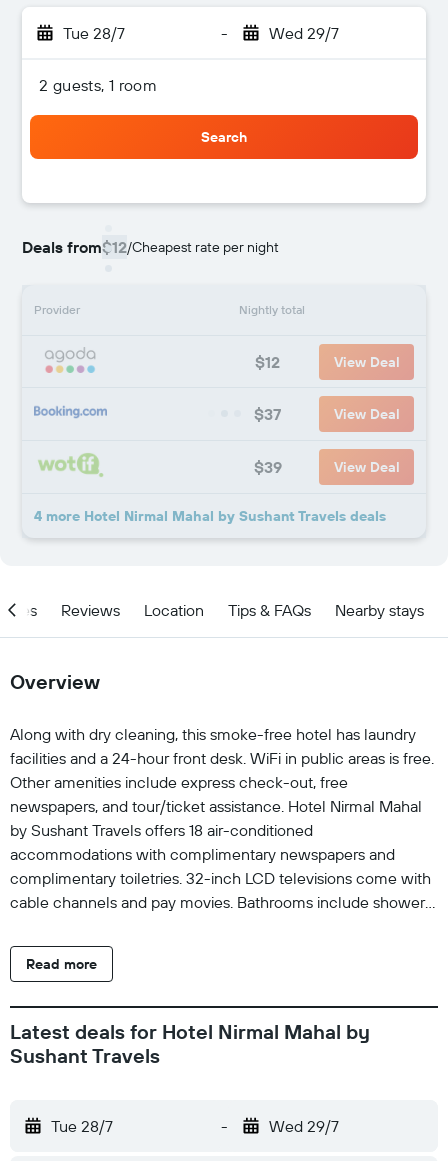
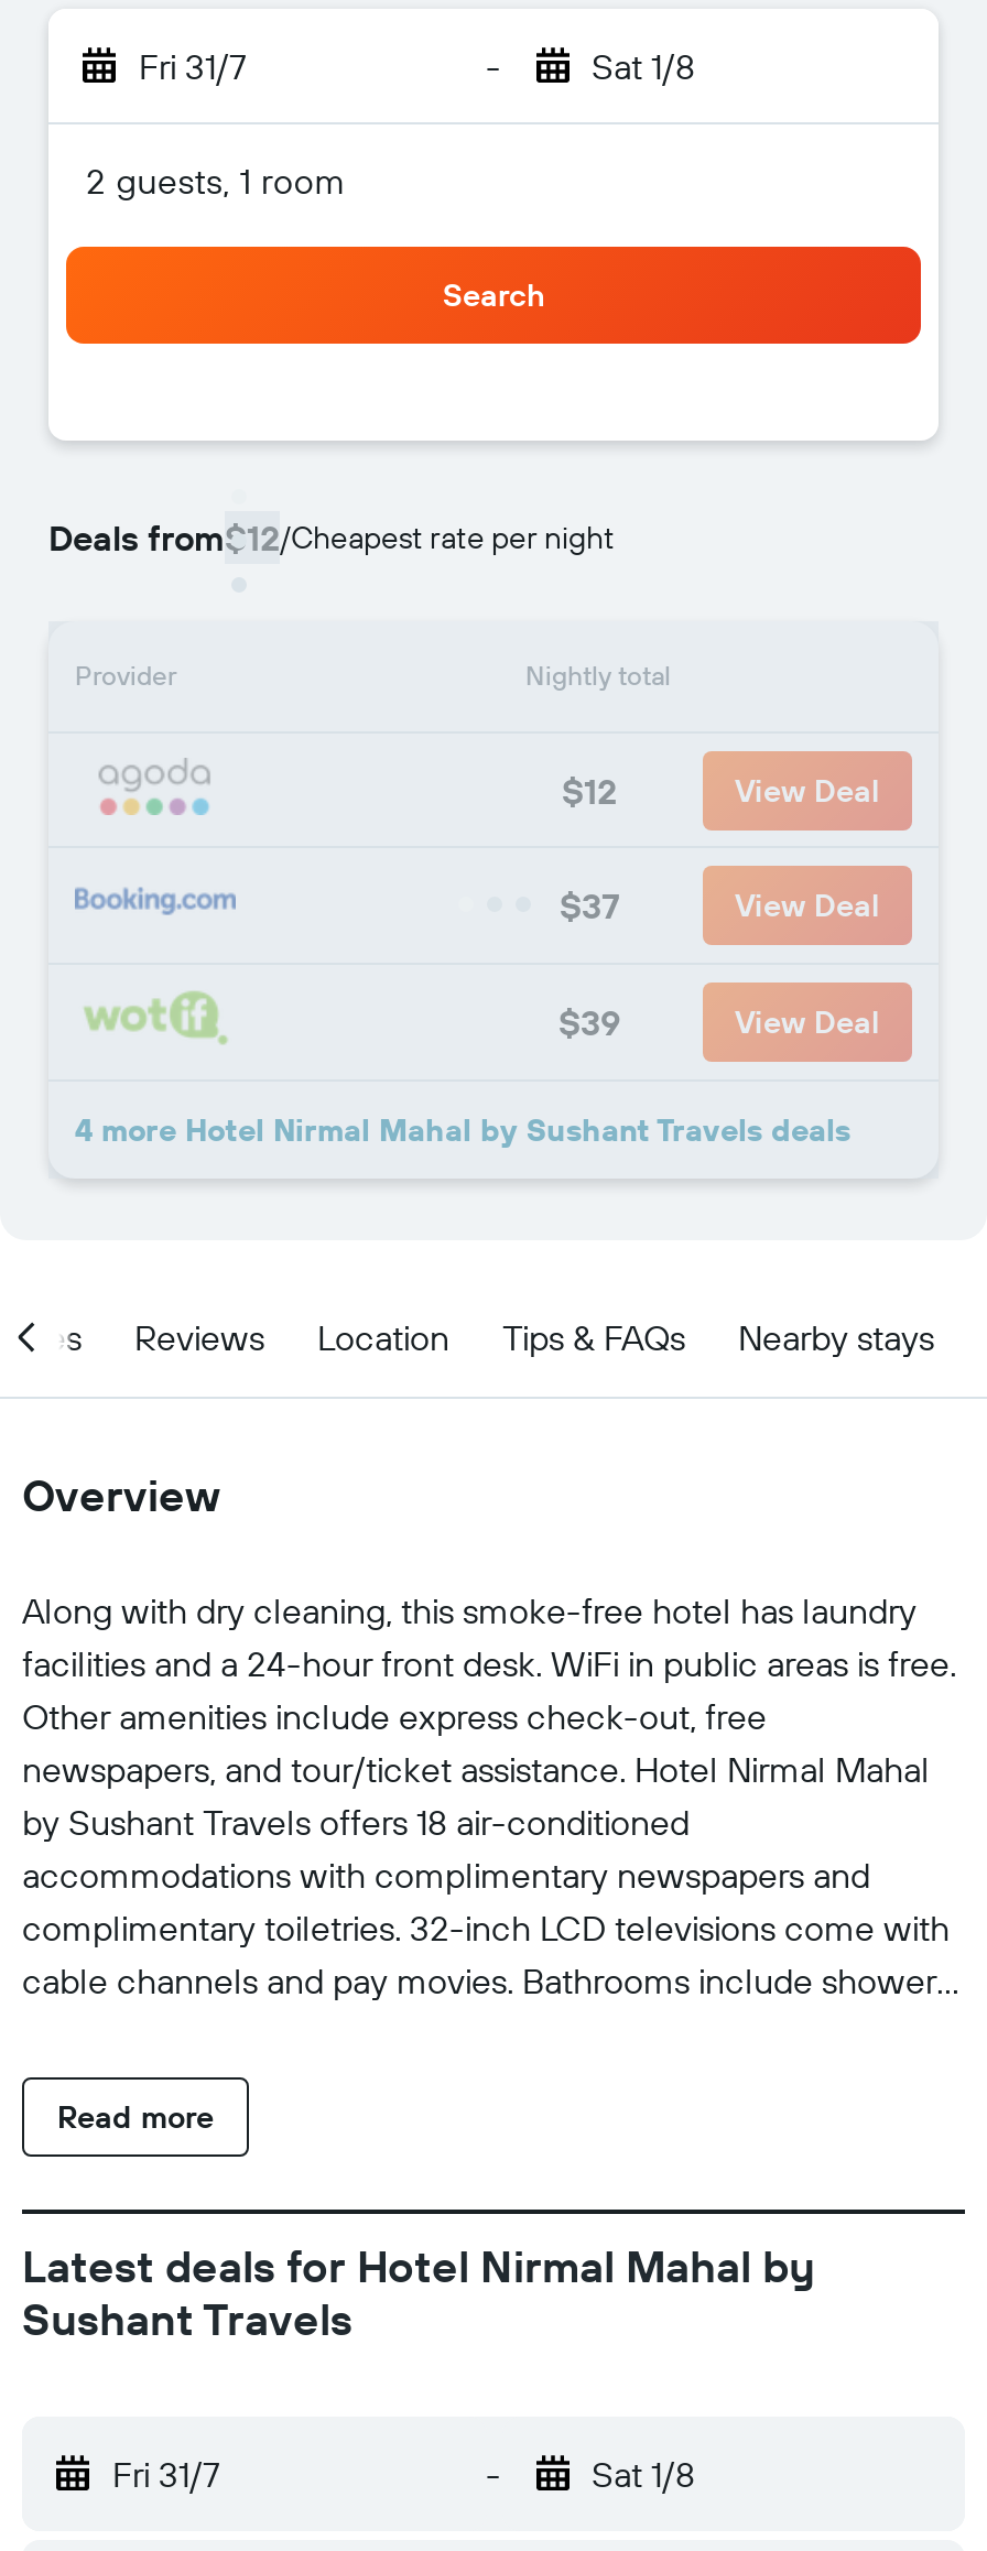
[63,23,125,43] Tue 28/7 -> [139,44,247,88] Fri 31/7
[268,23,338,43] Wed 29/7 -> [592,44,695,88] Sat 1/8
[51,1116,113,1136] Tue 28/7 -> [112,2452,220,2496] Fri 31/7
[268,1116,338,1136] Wed 29/7 -> [592,2452,695,2496] Sat 1/8

